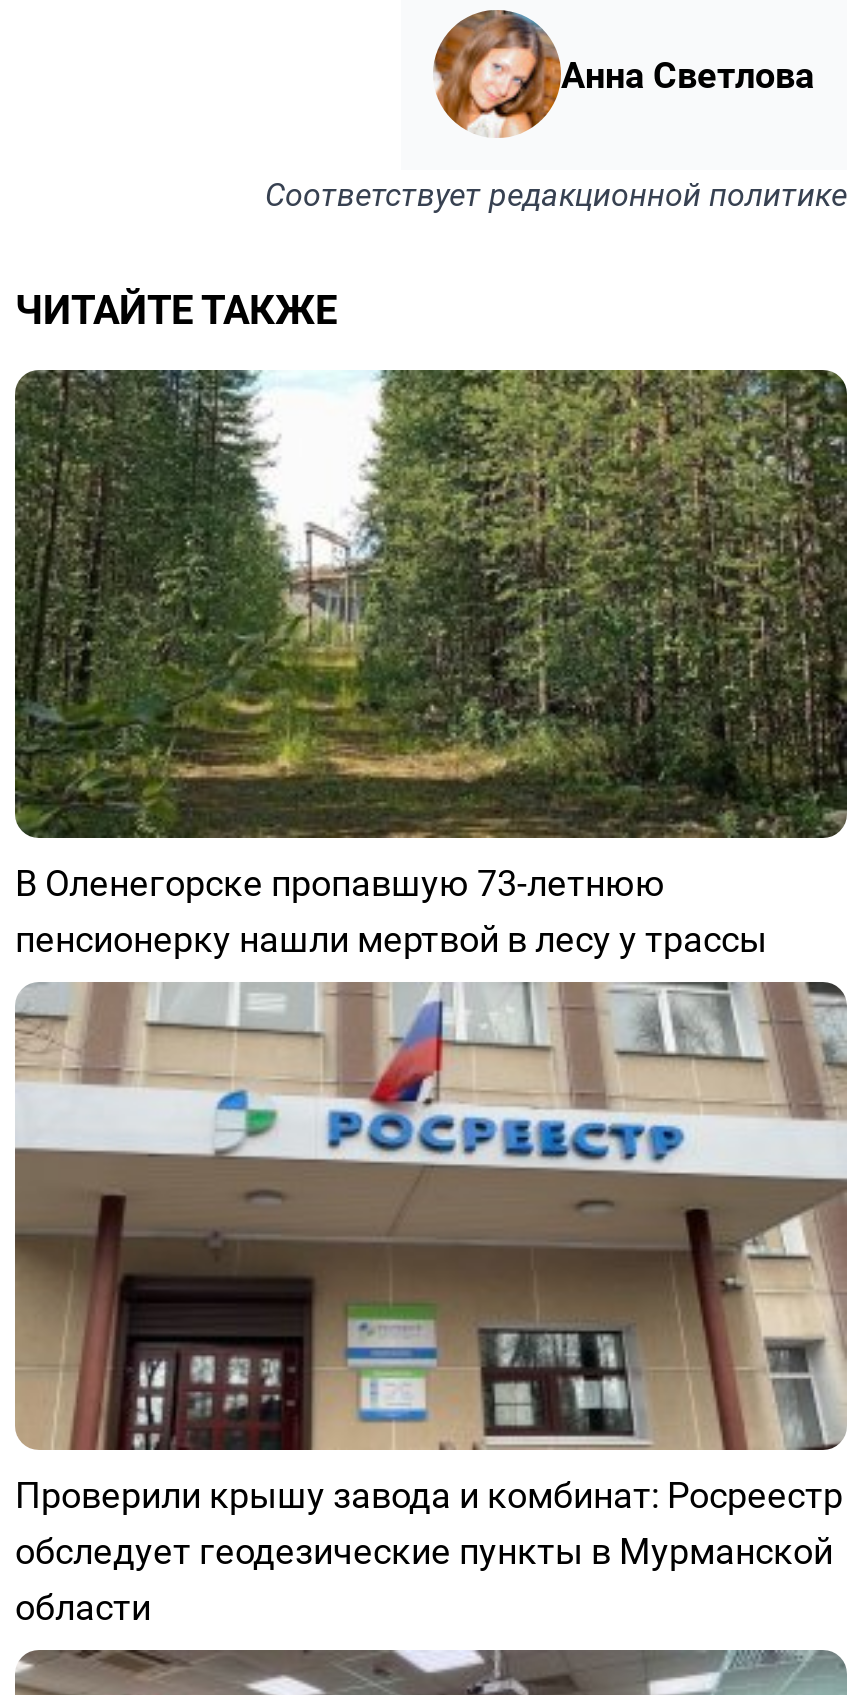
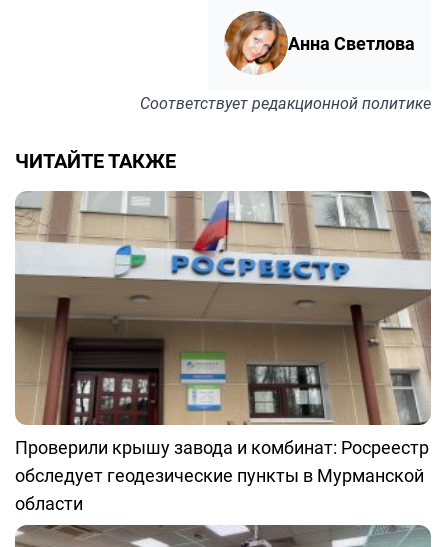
[13,368,849,962] [image] | В Оленегорске пропавшую 73-летнюю | пенсионерку нашли мертвой в лесу у трассы -> none

